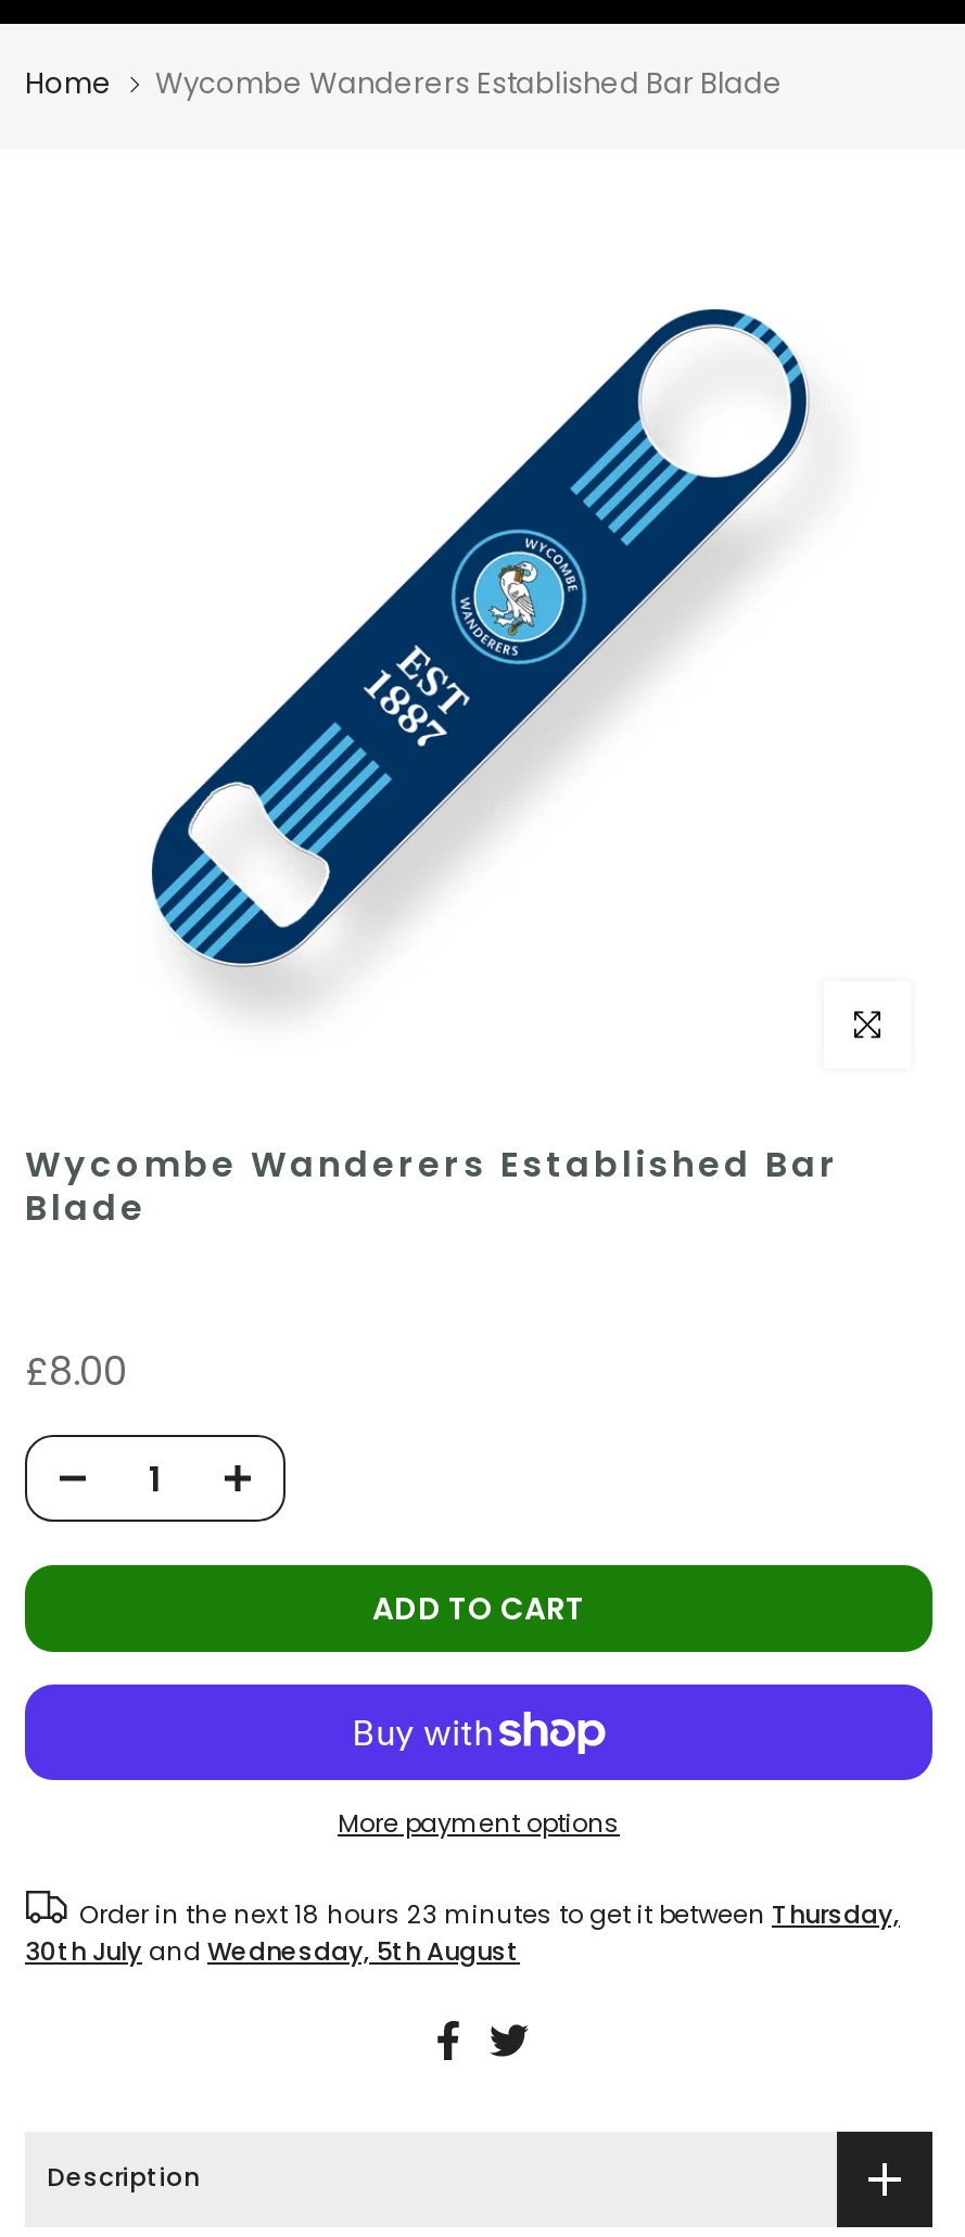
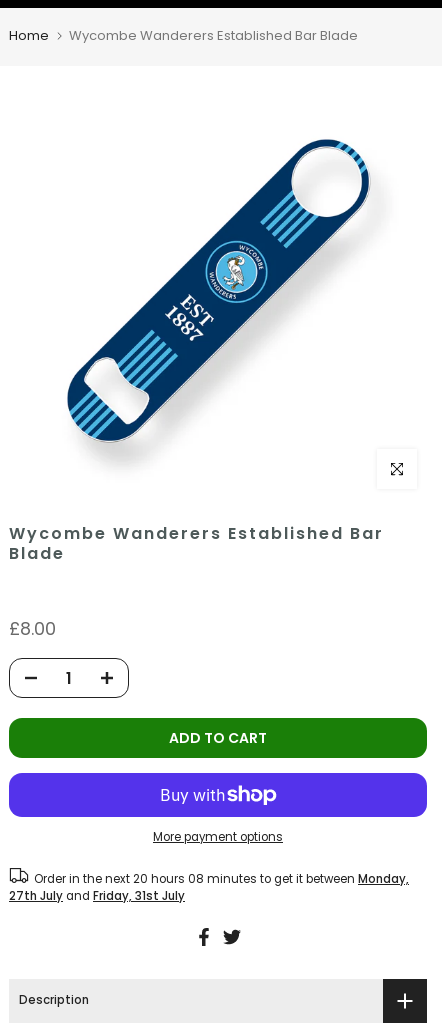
[79,1896,900,1931] Order in the next 18 hours 23 minutes to get it between Thursday, -> [34,870,409,886] Order in the next 20 hours 08 minutes to get it between Monday,
[25,1933,520,1968] 30th July and Wednesday, 5th August -> [9,887,185,903] 27th July and Friday, 31st July

